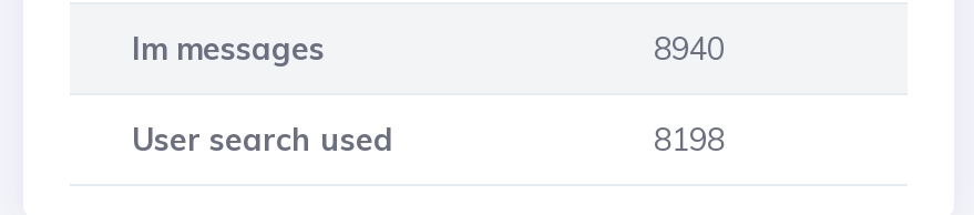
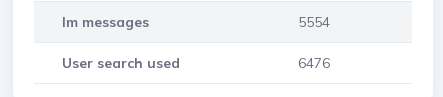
[654,29,725,69] 8940 -> [297,13,329,31] 5554
[654,120,725,160] 8198 -> [297,54,329,72] 6476

